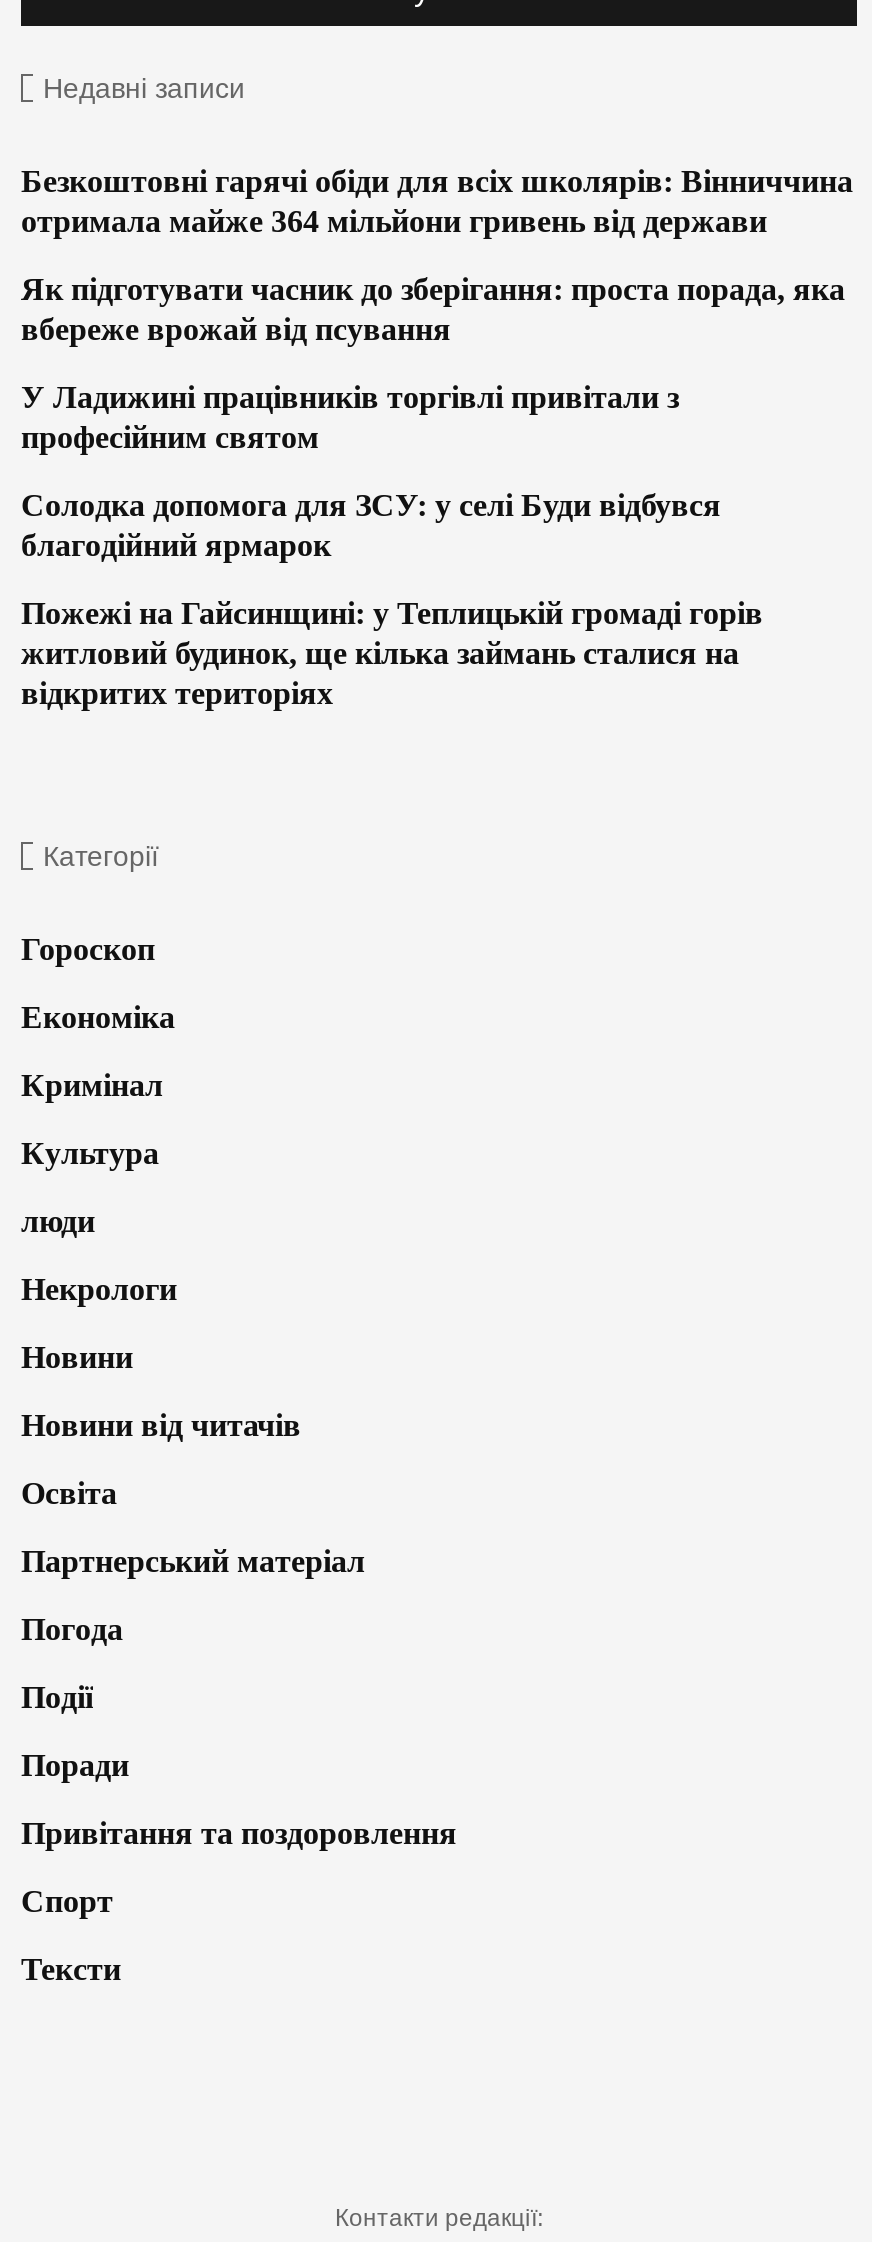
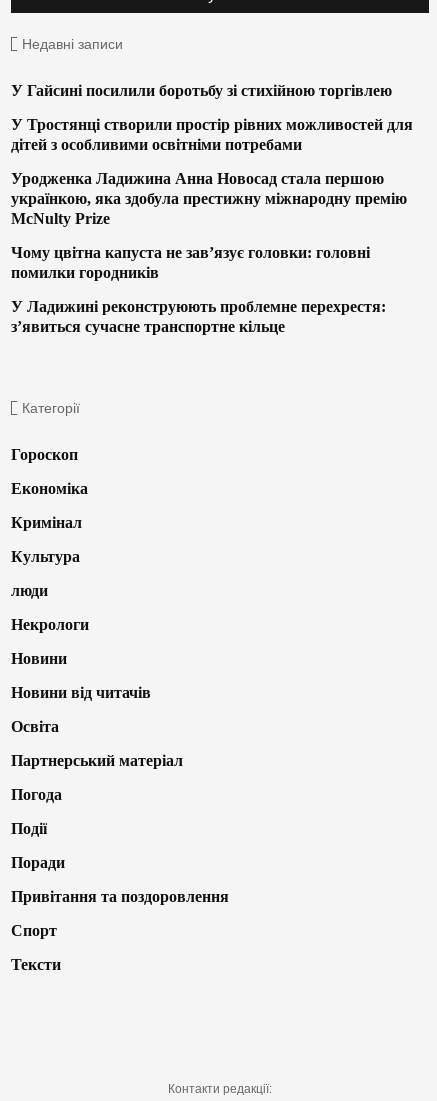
[21,163,853,237] Безкоштовні гарячі обіди для всіх школярів: Вінниччина | отримала майже 364 мільйони гривень від держави -> [11,82,392,99] У Гайсині посилили боротьбу зі стихійною торгівлею
[21,271,845,345] Як підготувати часник до зберігання: проста порада, яка | вбереже врожай від псування -> [11,116,413,153] У Тростянці створили простір рівних можливостей для | дітей з особливими освітніми потребами
[21,379,679,453] У Ладижині працівників торгівлі привітали з | професійним святом -> [11,170,407,227] Уродженка Ладижина Анна Новосад стала першою | українкою, яка здобула престижну міжнародну премію | McNulty Prize
[21,487,721,561] Солодка допомога для ЗСУ: у селі Буди відбувся | благодійний ярмарок -> [11,244,370,281] Чому цвітна капуста не зав’язує головки: головні | помилки городників
[21,595,763,709] Пожежі на Гайсинщині: у Теплицькій громаді горів | житловий будинок, ще кілька займань сталися на | відкритих територіях -> [11,298,386,335] У Ладижині реконструюють проблемне перехрестя: | з’явиться сучасне транспортне кільце

